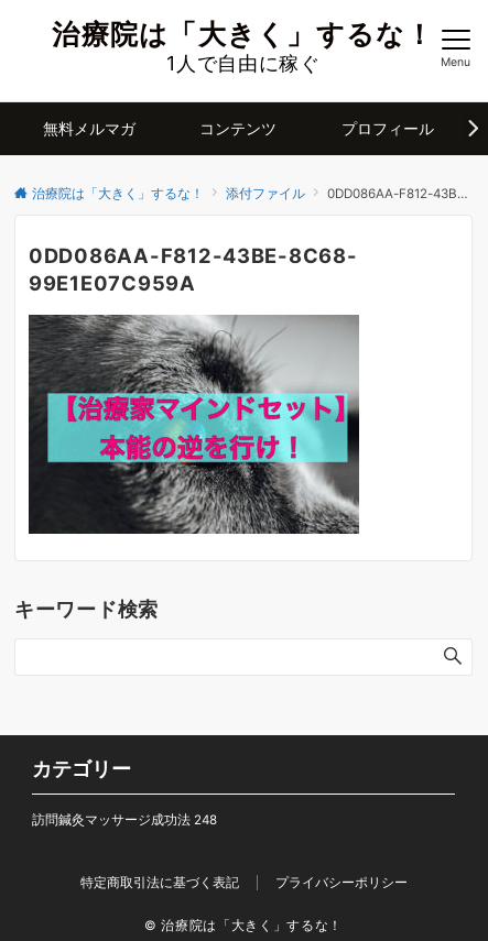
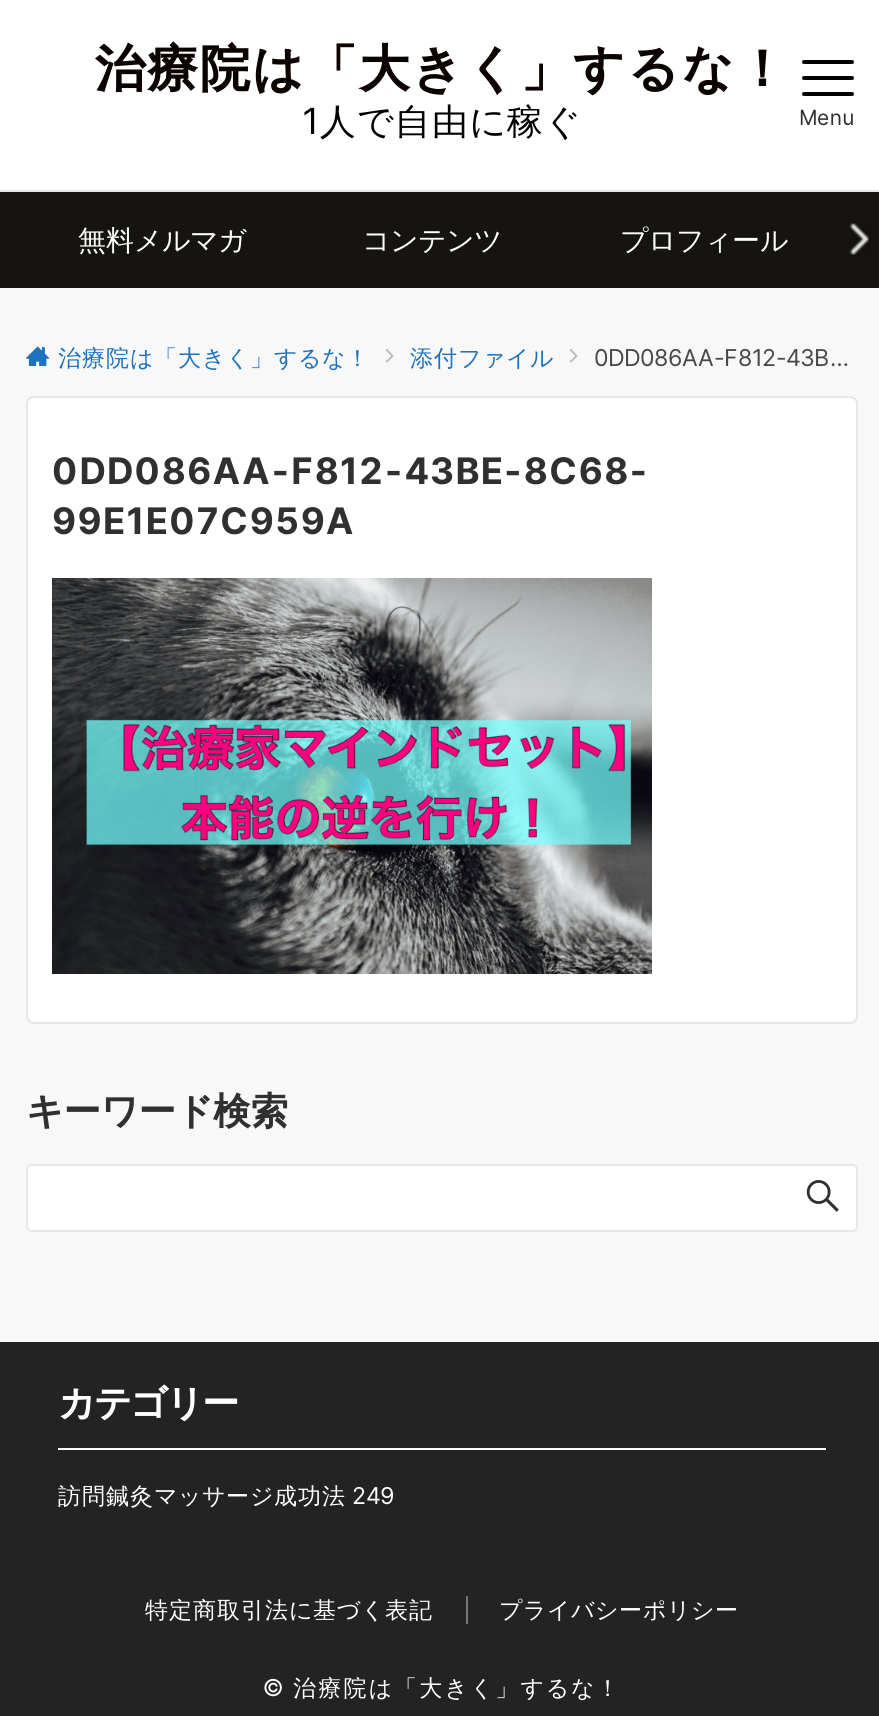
[32,812,217,828] 訪問鍼灸マッサージ成功法248 -> [58,1482,394,1510] 訪問鍼灸マッサージ成功法249

